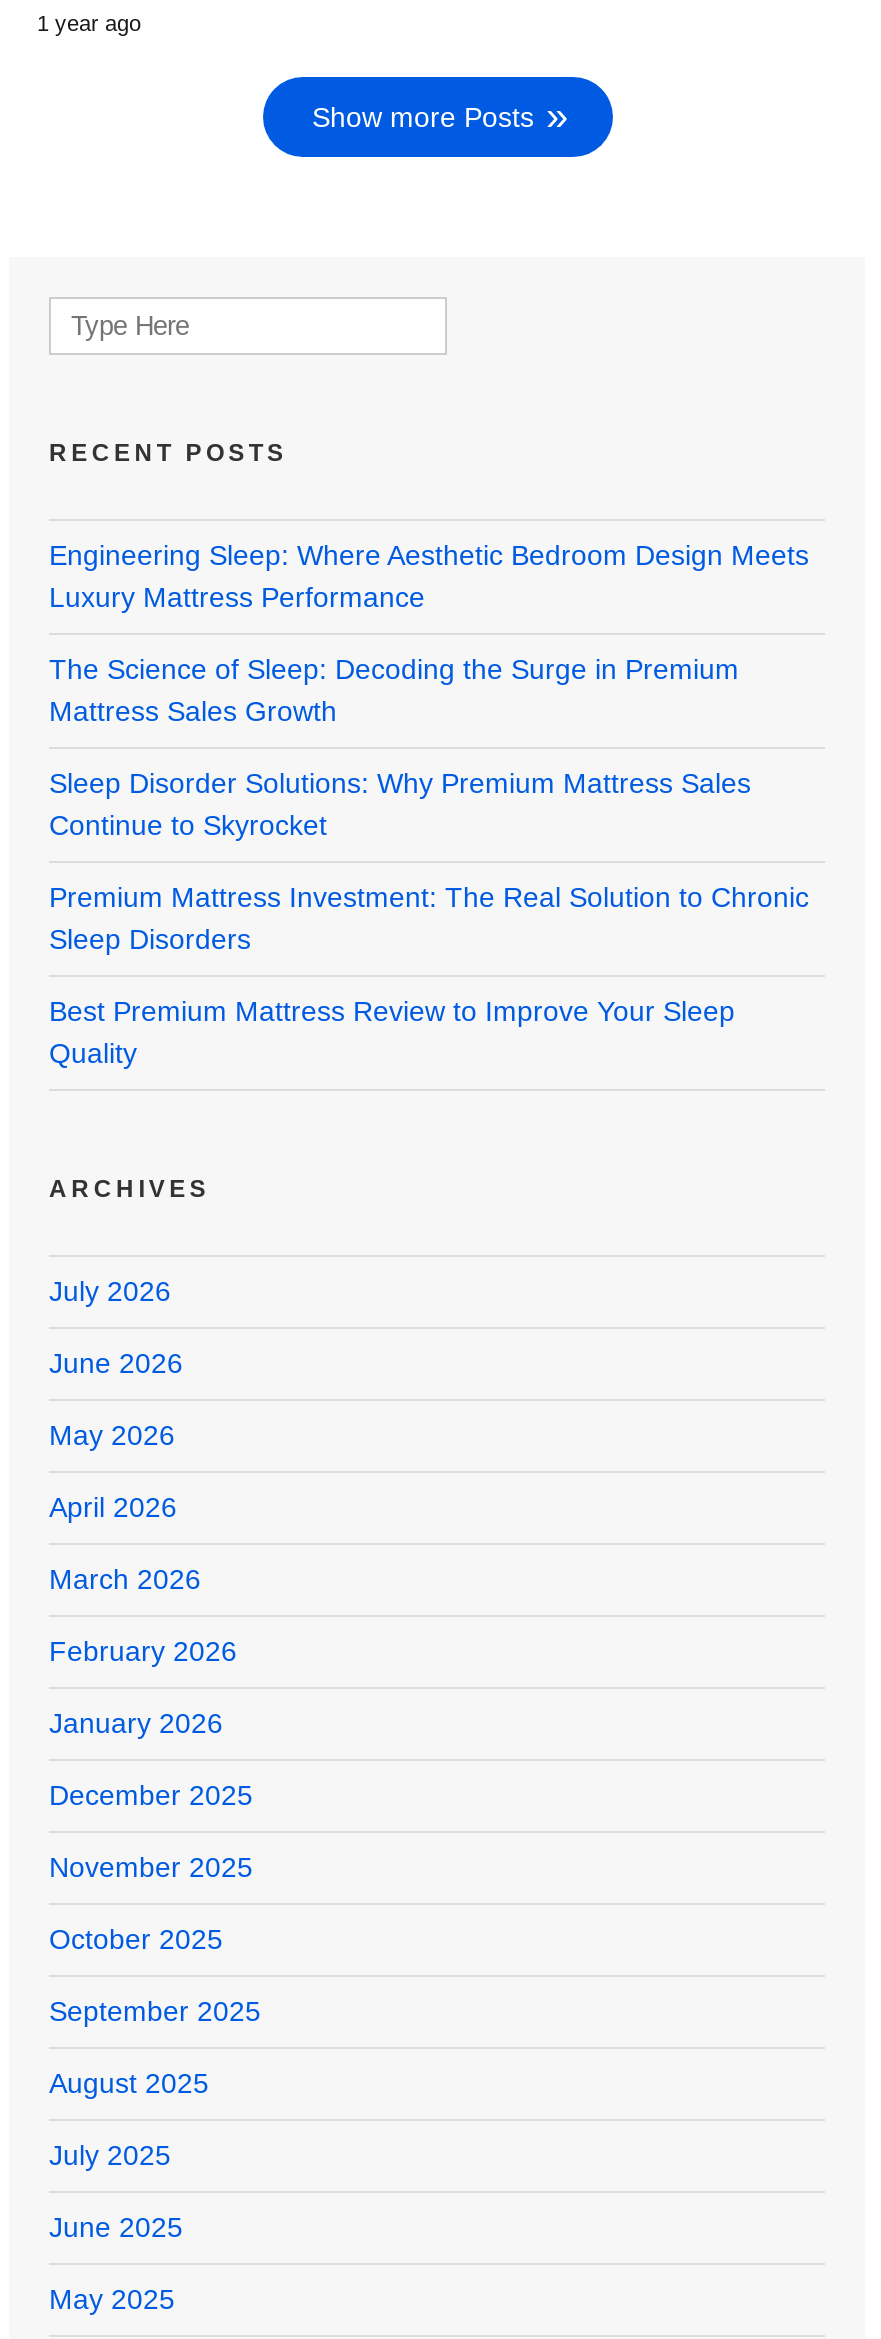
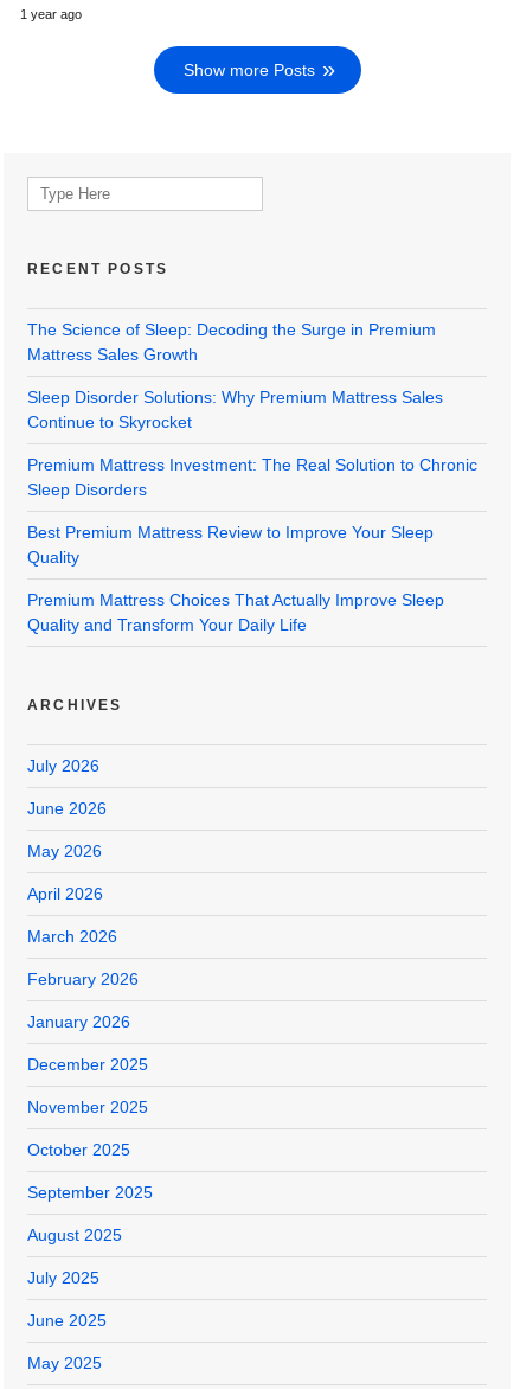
[49,538,809,612] Engineering Sleep: Where Aesthetic Bedroom Design Meets | Luxury Mattress Performance -> none
moved [49,652,809,1068] -> [27,320,477,566]: The Science of Sleep: Decoding the Surge in Premium | Mattress Sales Growth | Sleep Disorder Solutions: Why Premium Mattress Sales | Continue to Skyrocket | Premium Mattress Investment: The Real Solution to Chronic | Sleep Disorders | Best Premium Mattress Review to Improve Your Sleep | Quality
none -> [27,590,444,634] Premium Mattress Choices That Actually Improve Sleep | Quality and Transform Your Daily Life

